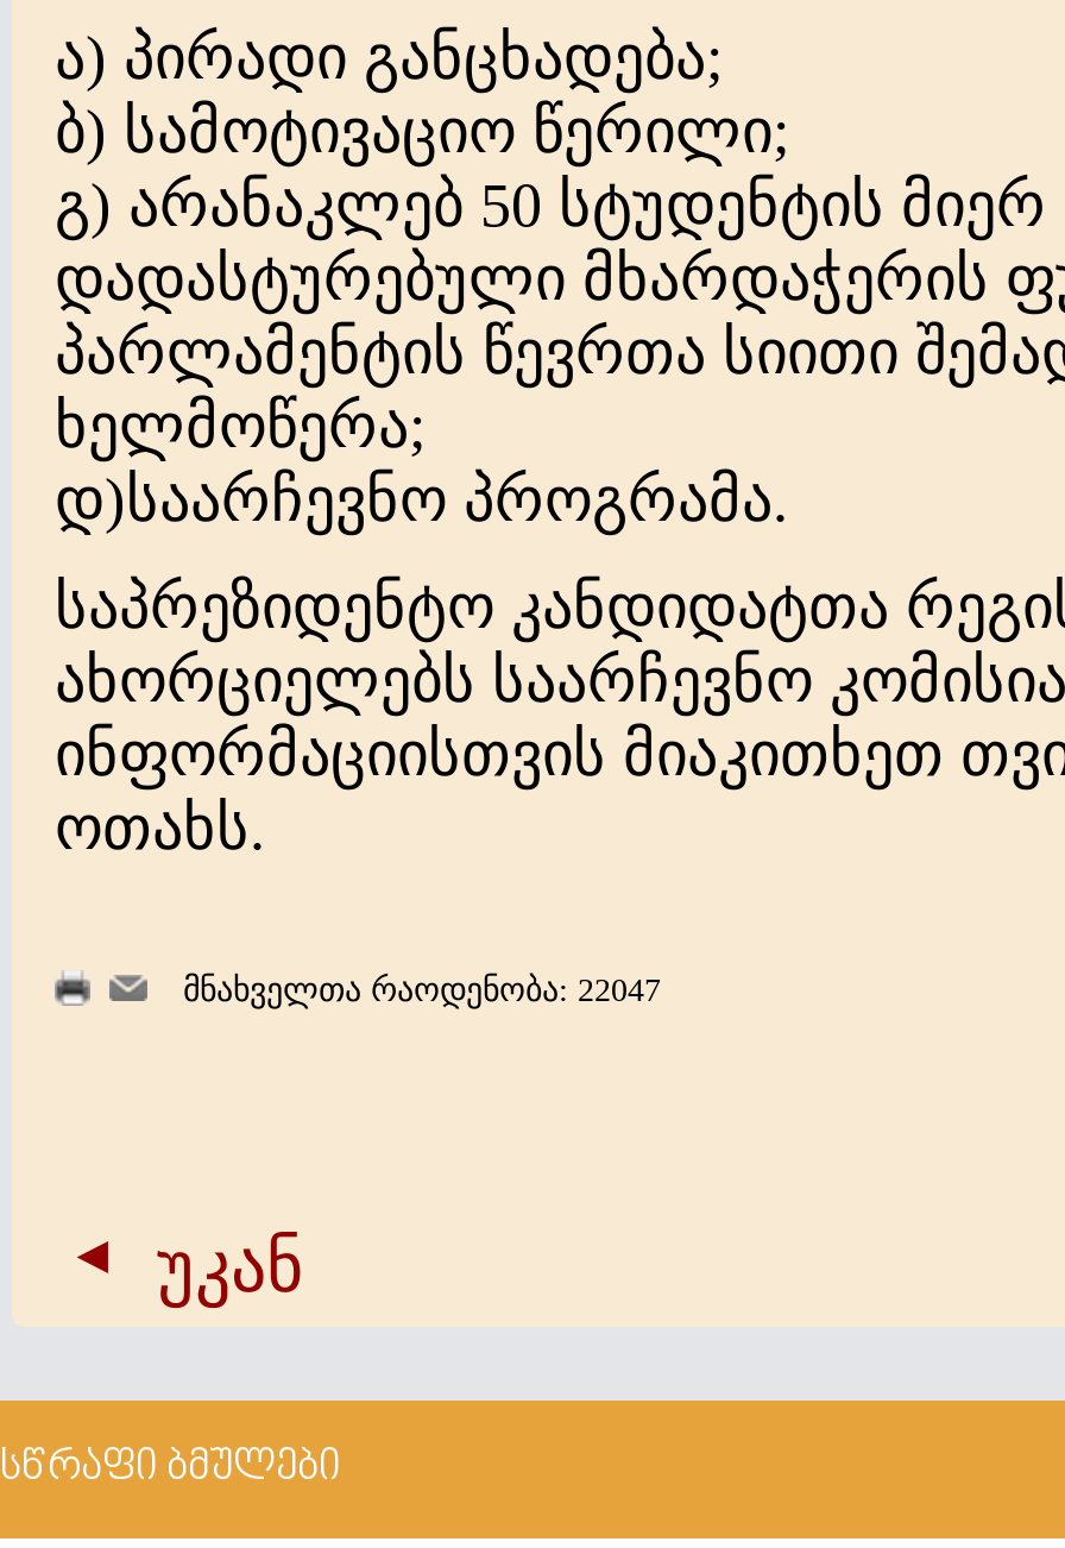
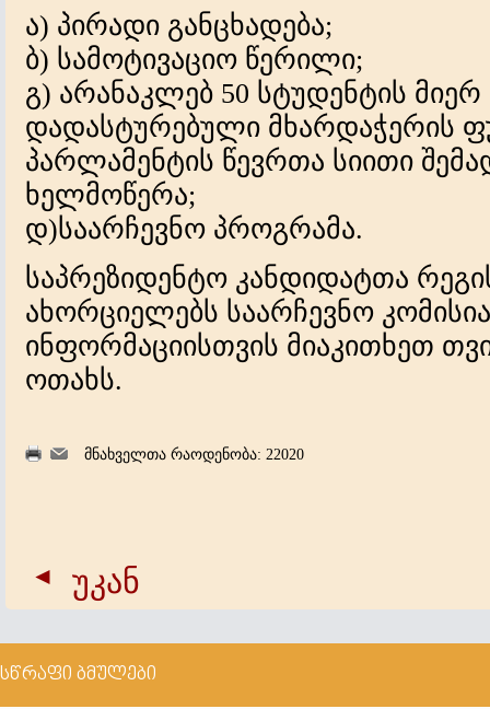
[183,973,661,1008] მნახველთა რაოდენობა: 22047 -> [84,446,304,463] მნახველთა რაოდენობა: 22020

